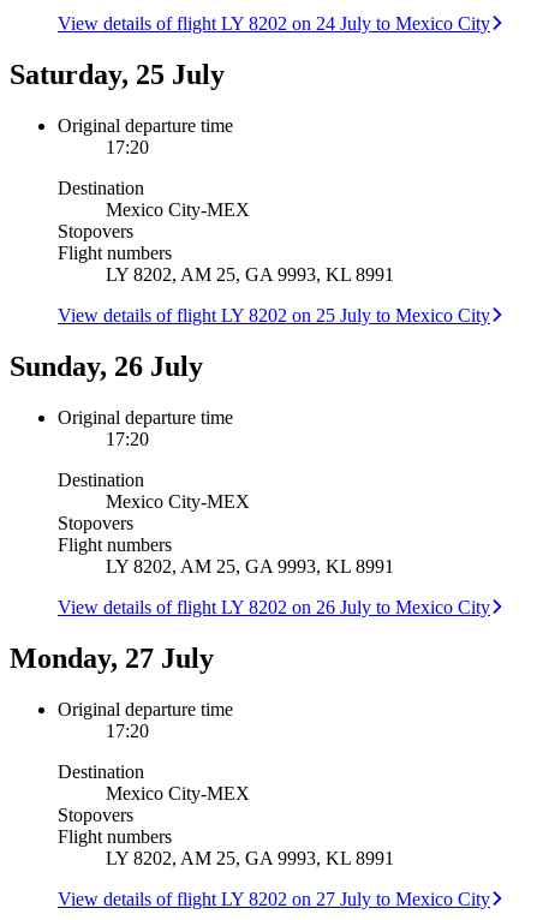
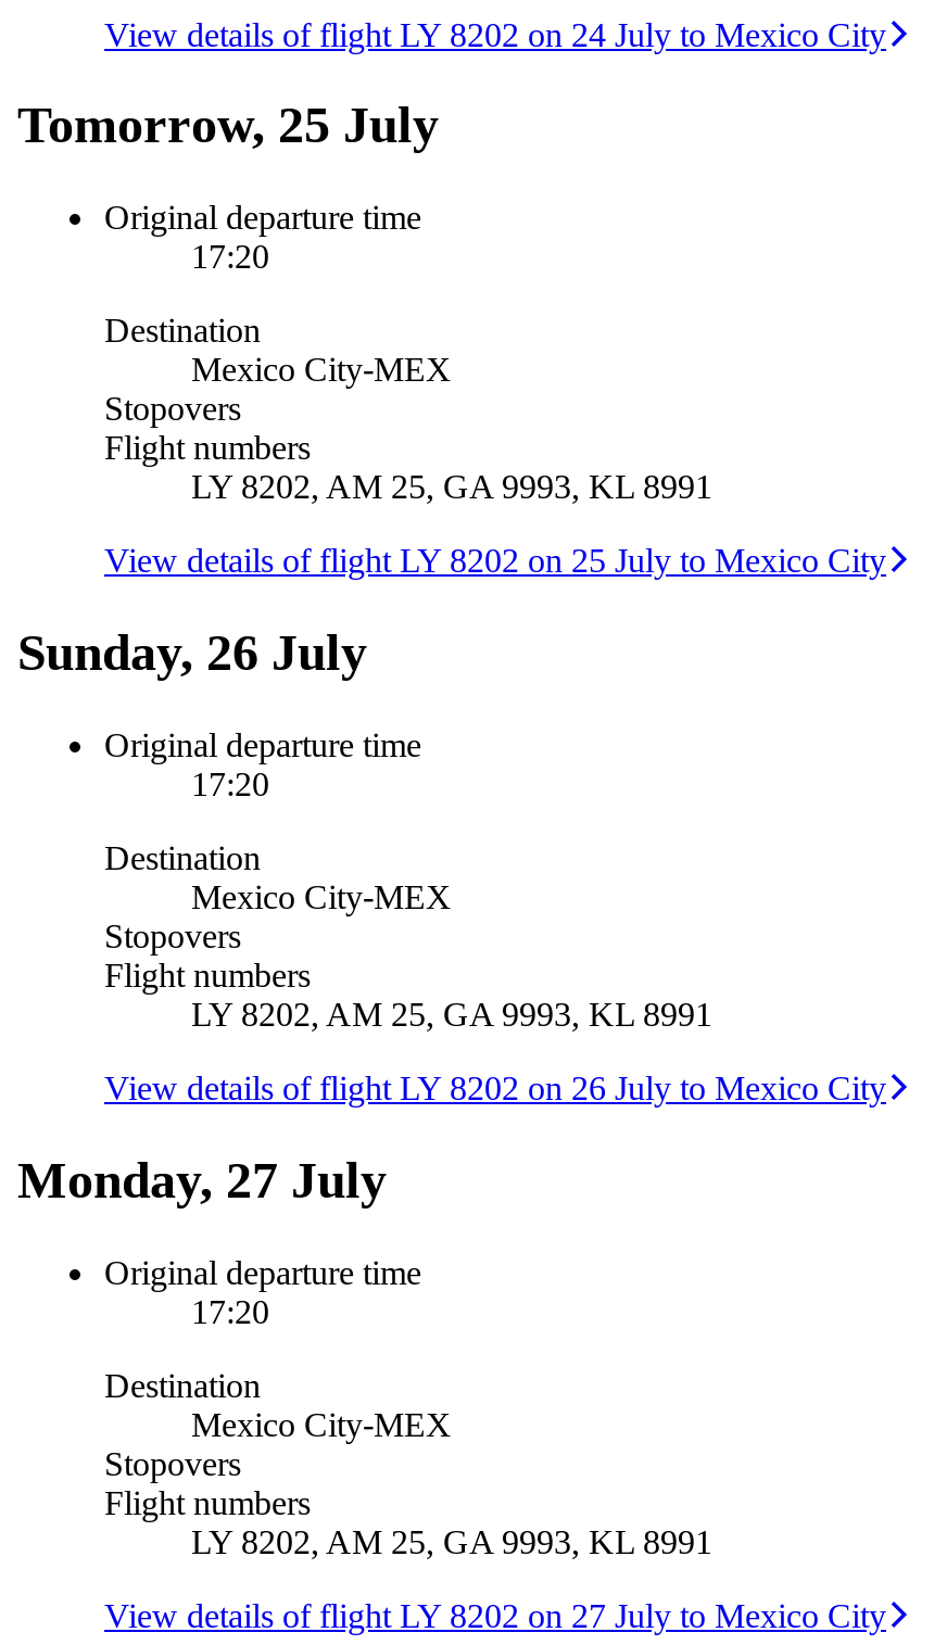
[10,59,225,90] Saturday, 25 July -> [17,98,439,154] Tomorrow, 25 July

